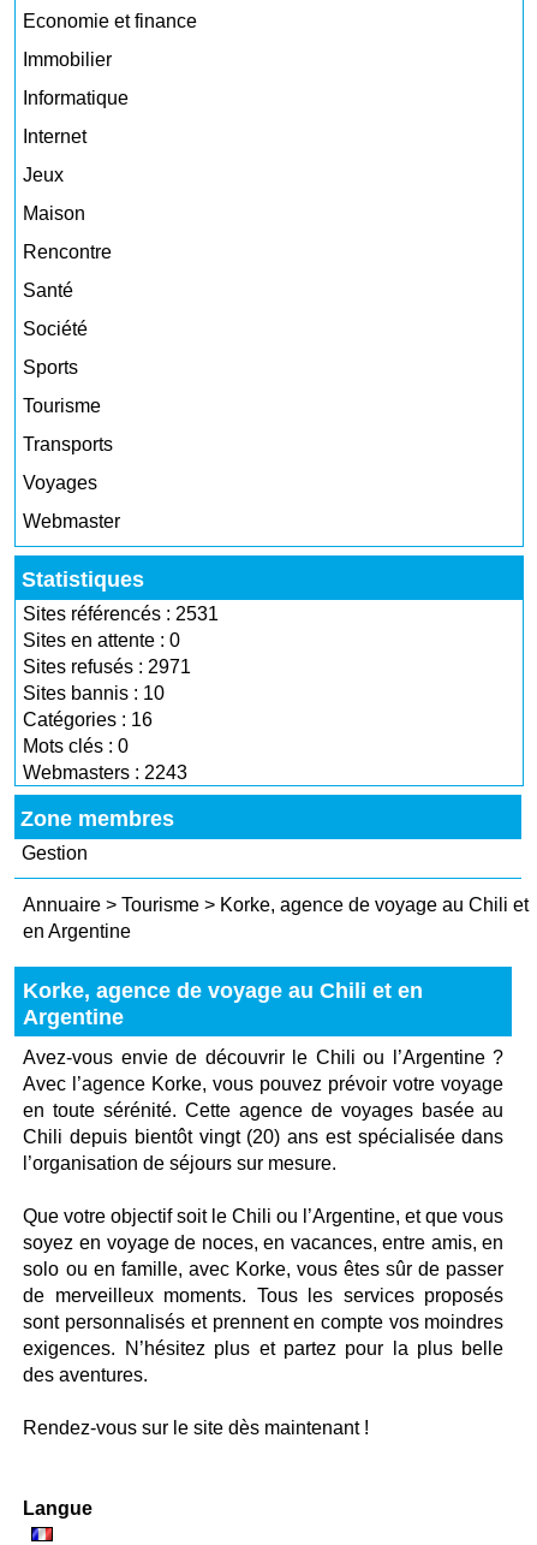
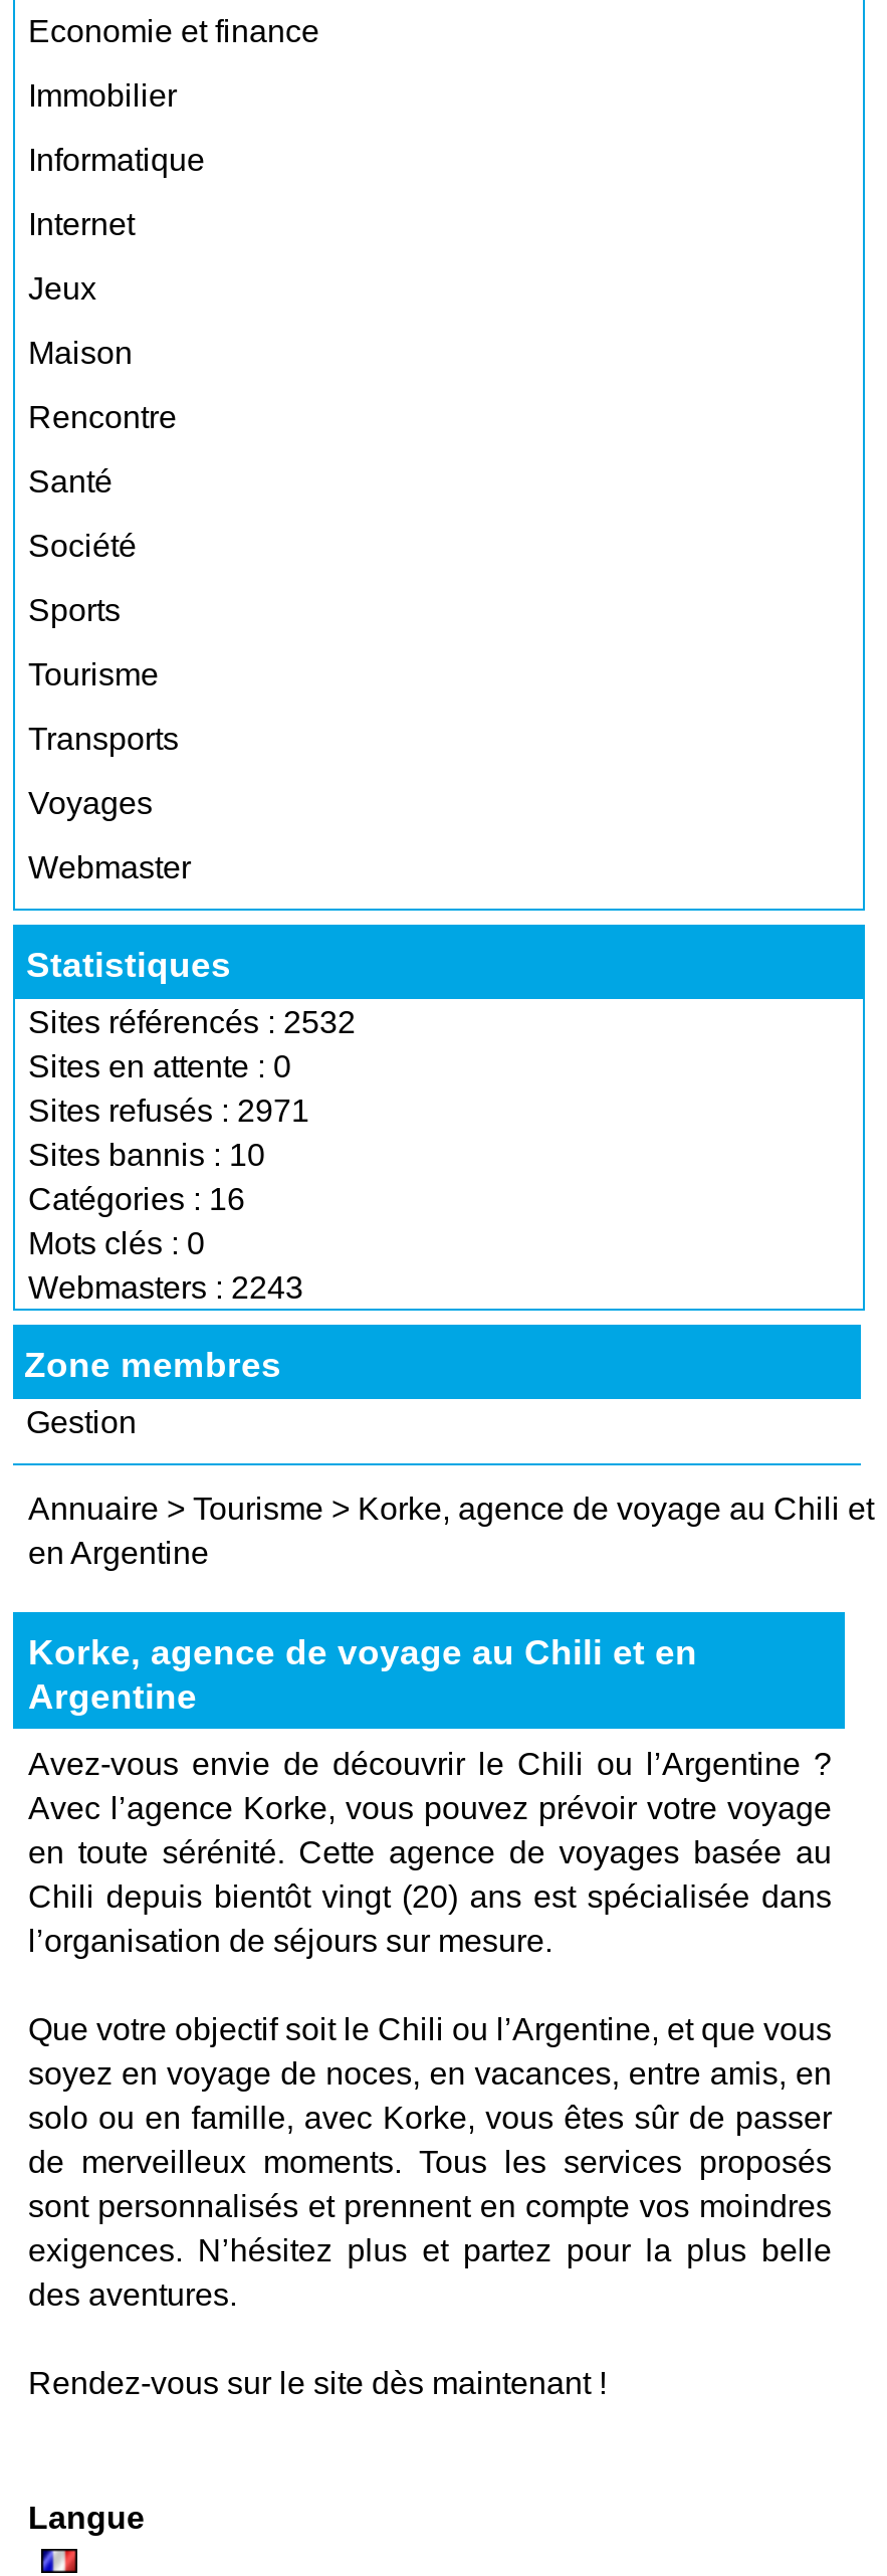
[23,604,219,624] Sites référencés : 2531 -> [28,1005,355,1039] Sites référencés : 2532

